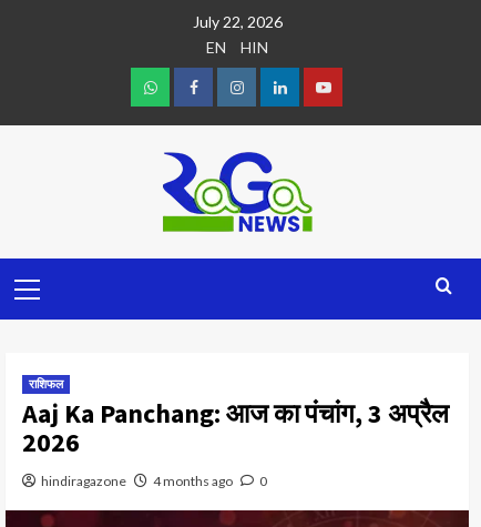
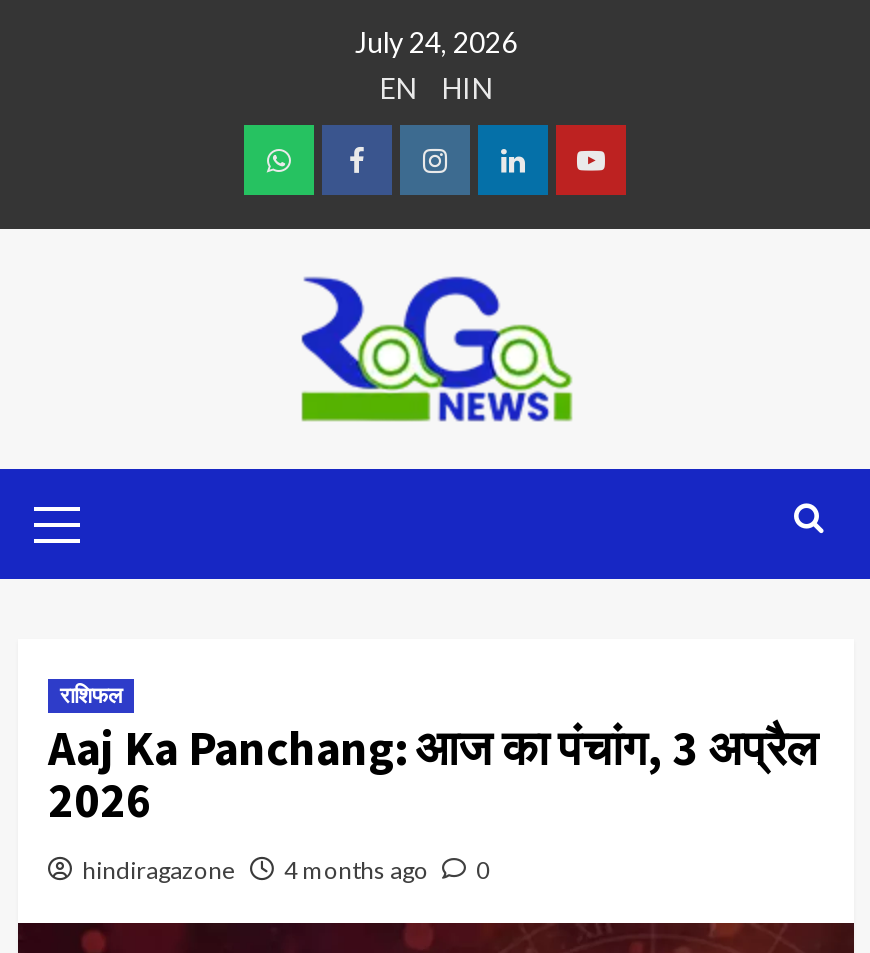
[192,12,282,31] July 22, 2026 -> [355,25,517,59] July 24, 2026

